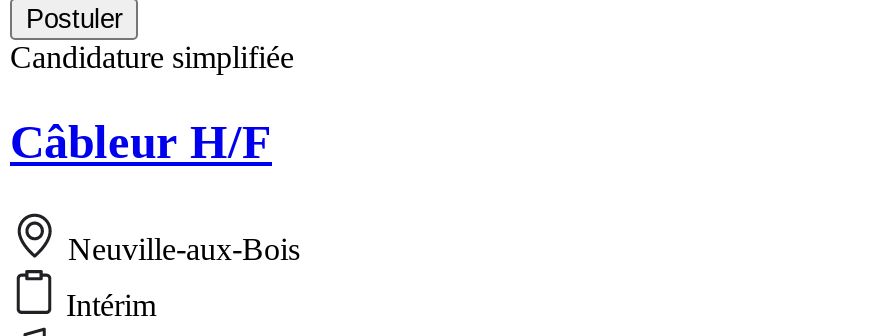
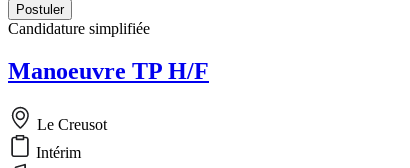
[10,116,272,168] Câbleur H/F -> [8,58,209,84] Manoeuvre TP H/F
[60,231,300,265] Neuville-aux-Bois -> [33,116,107,133] Le Creusot

